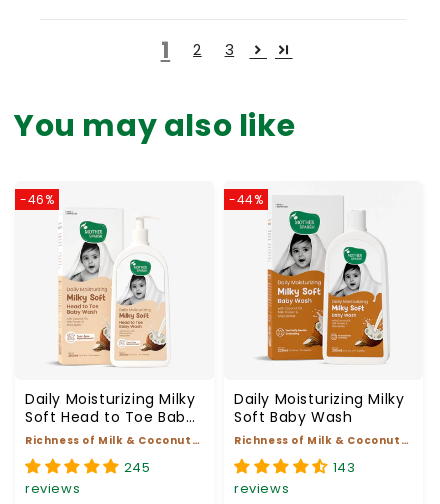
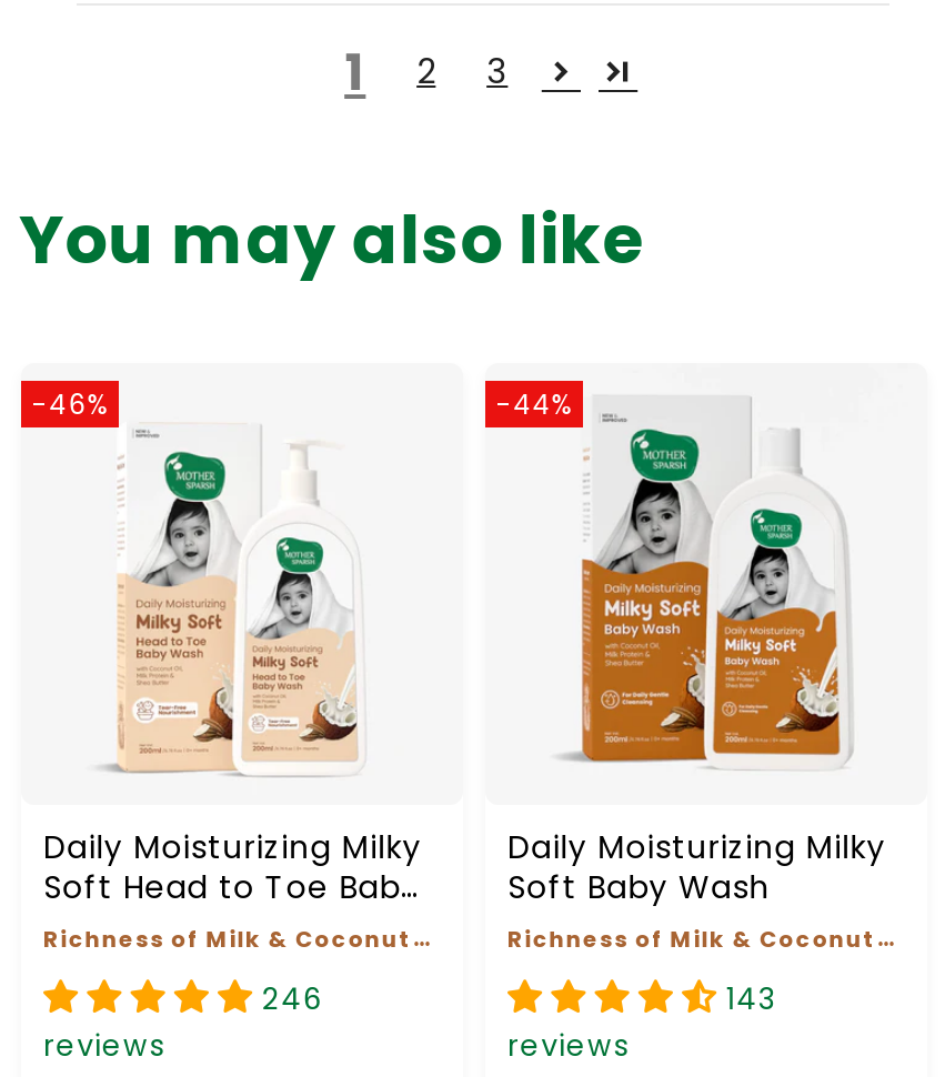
[124,458,150,477] 245 -> [263,977,322,1019] 246

